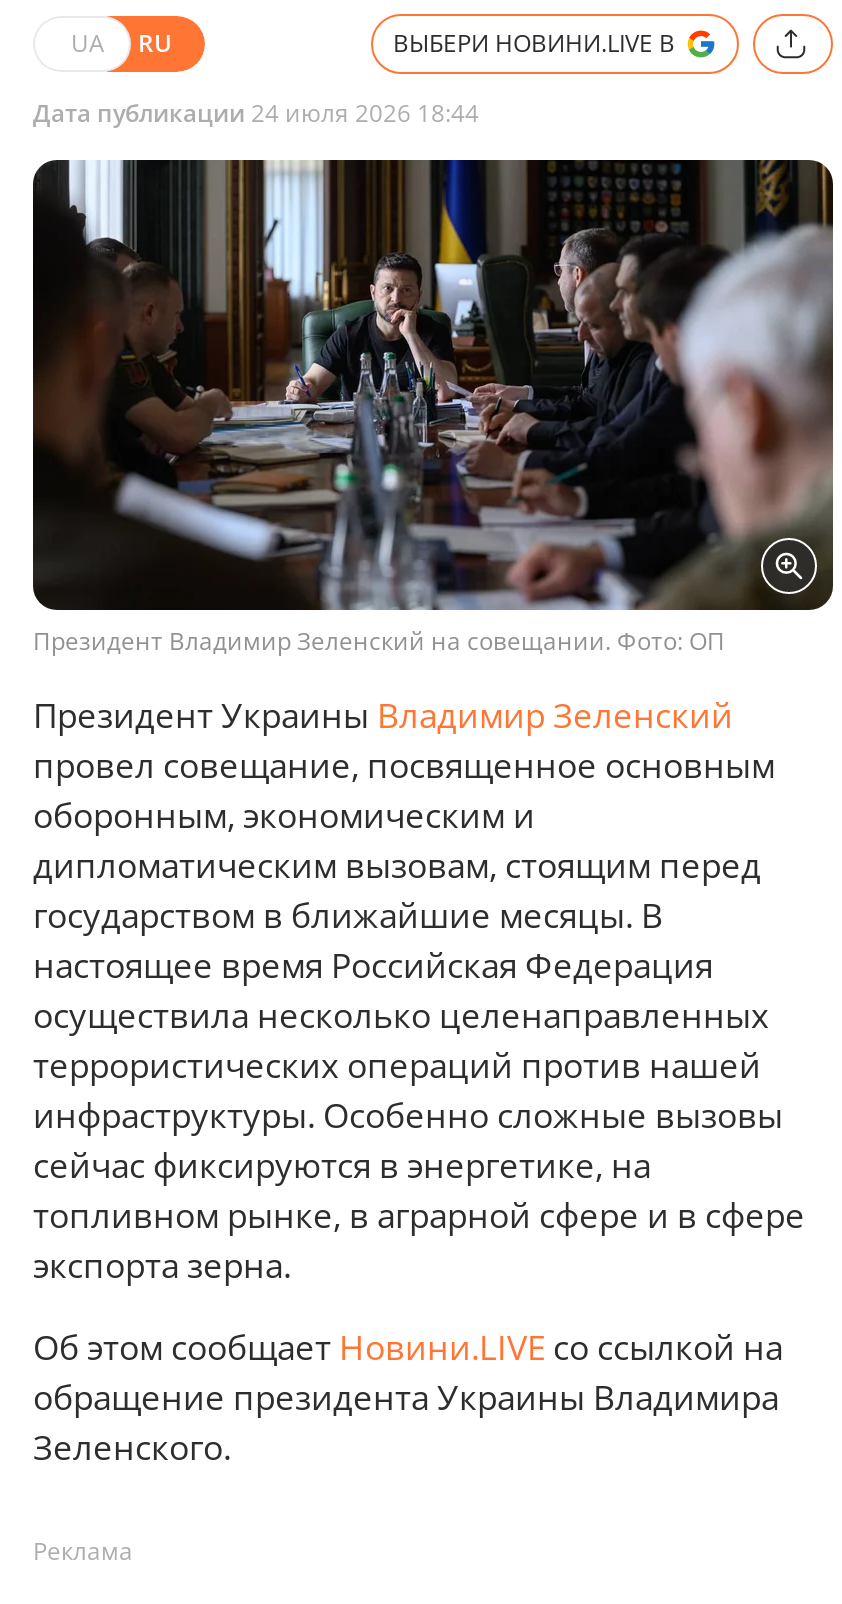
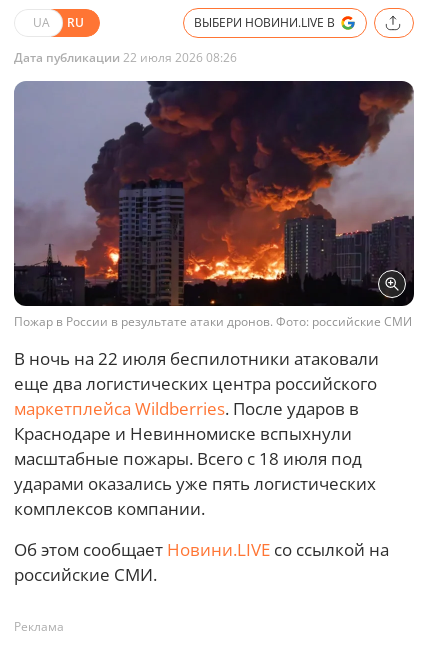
[33,97,479,131] Дата публикации 24 июля 2026 18:44 -> [14,49,237,66] Дата публикации 22 июля 2026 08:26
[31,157,833,659] [image] | Президент Владимир Зеленский на совещании. Фото: ОП -> [13,80,415,330] [image] | Пожар в России в результате атаки дронов. Фото: российские СМИ
[33,693,805,1289] Президент Украины Владимир Зеленский | провел совещание, посвященное основным | оборонным, экономическим и | дипломатическим вызовам, стоящим перед | государством в ближайшие месяцы. В | настоящее время Российская Федерация | осуществила несколько целенаправленных | террористических операций против нашей | инфраструктуры. Особенно сложные вызовы | сейчас фиксируются в энергетике, на | топливном рынке, в аграрной сфере и в сфере | экспорта зерна. -> [14,347,379,520] В ночь на 22 июля беспилотники атаковали | еще два логистических центра российского | маркетплейса Wildberries. После ударов в | Краснодаре и Невинномиске вспыхнули | масштабные пожары. Всего с 18 июля под | ударами оказались уже пять логистических | комплексов компании.
[33,1375,779,1471] обращение президента Украины Владимира | Зеленского. -> [14,563,157,586] российские СМИ.

